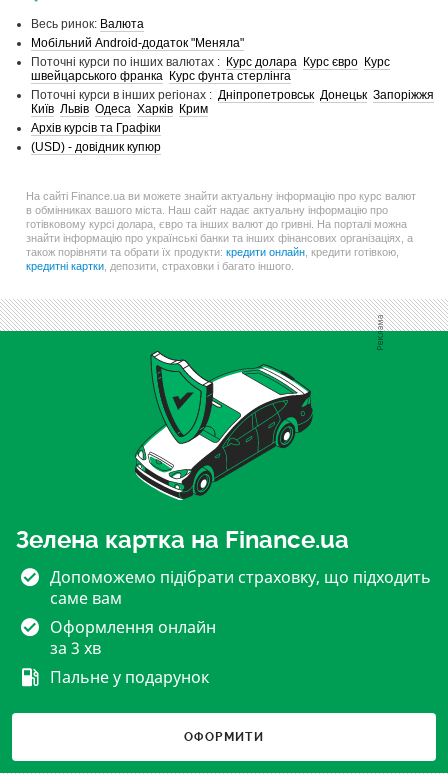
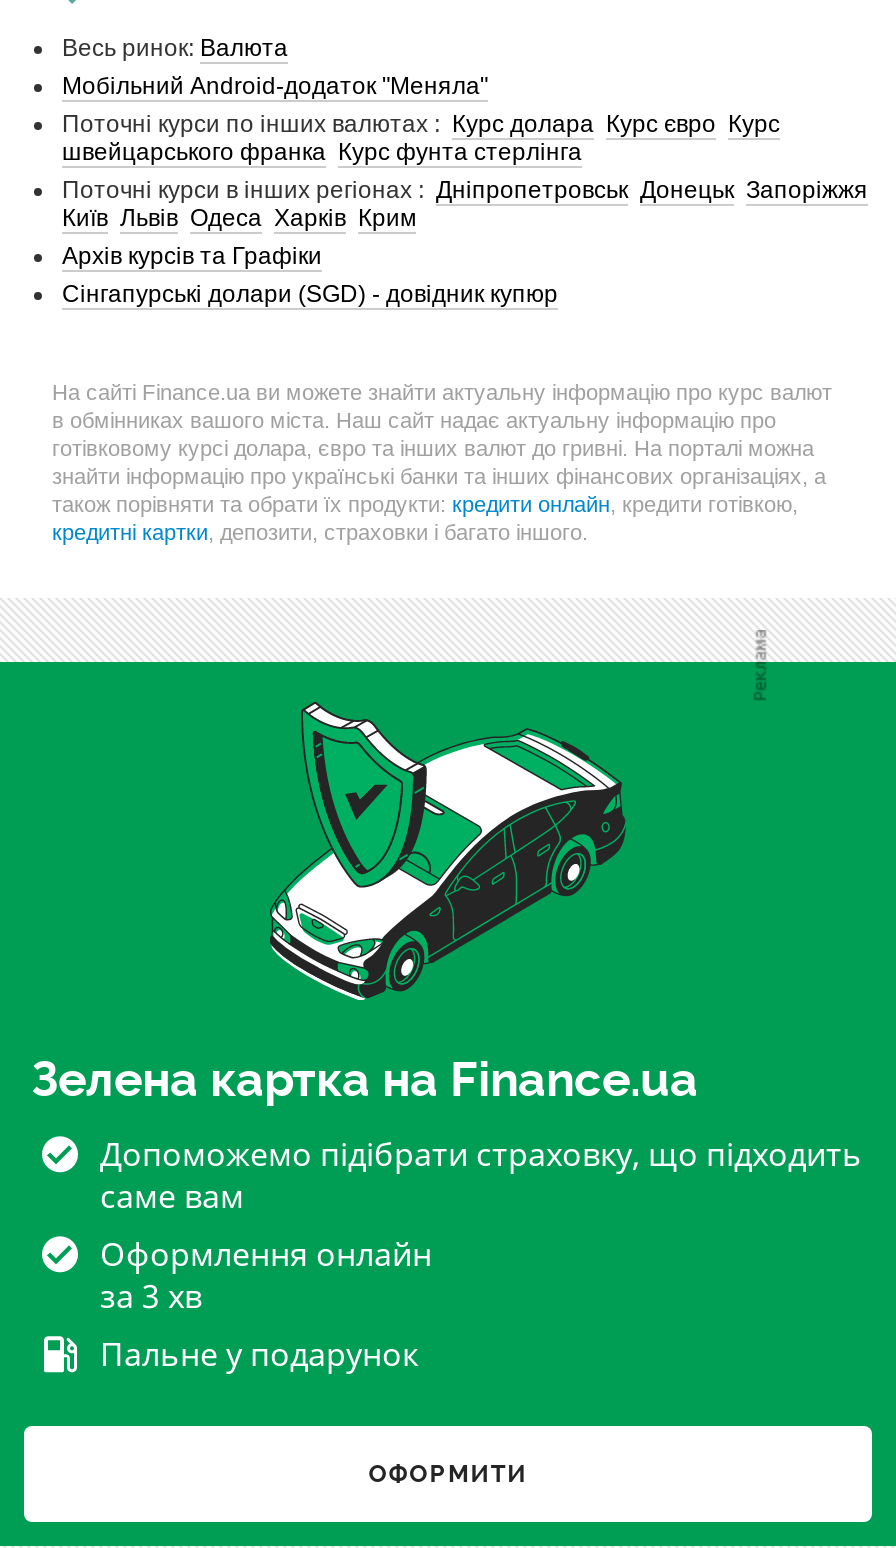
[31,140,161,154] (USD) - довідник купюр -> [62,280,558,308] Сінгапурські долари (SGD) - довідник купюр

